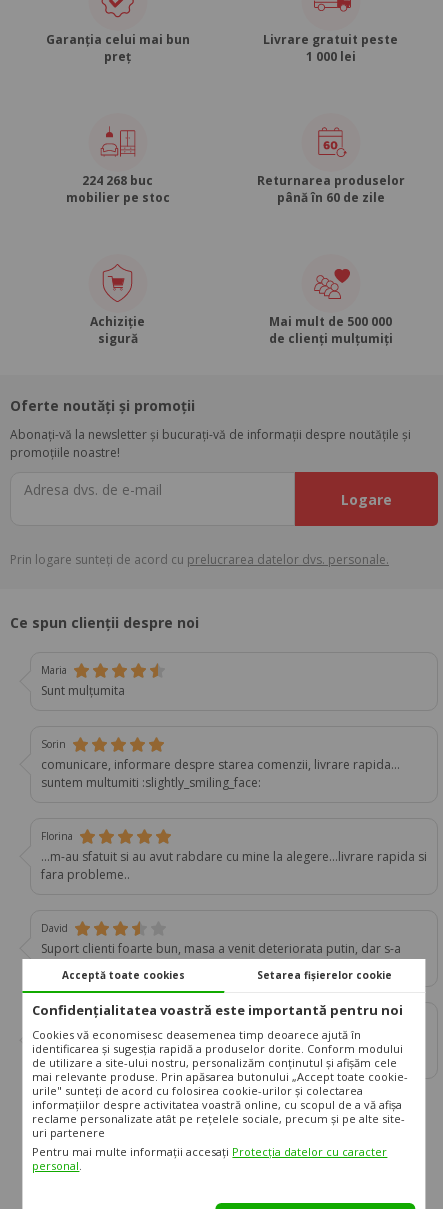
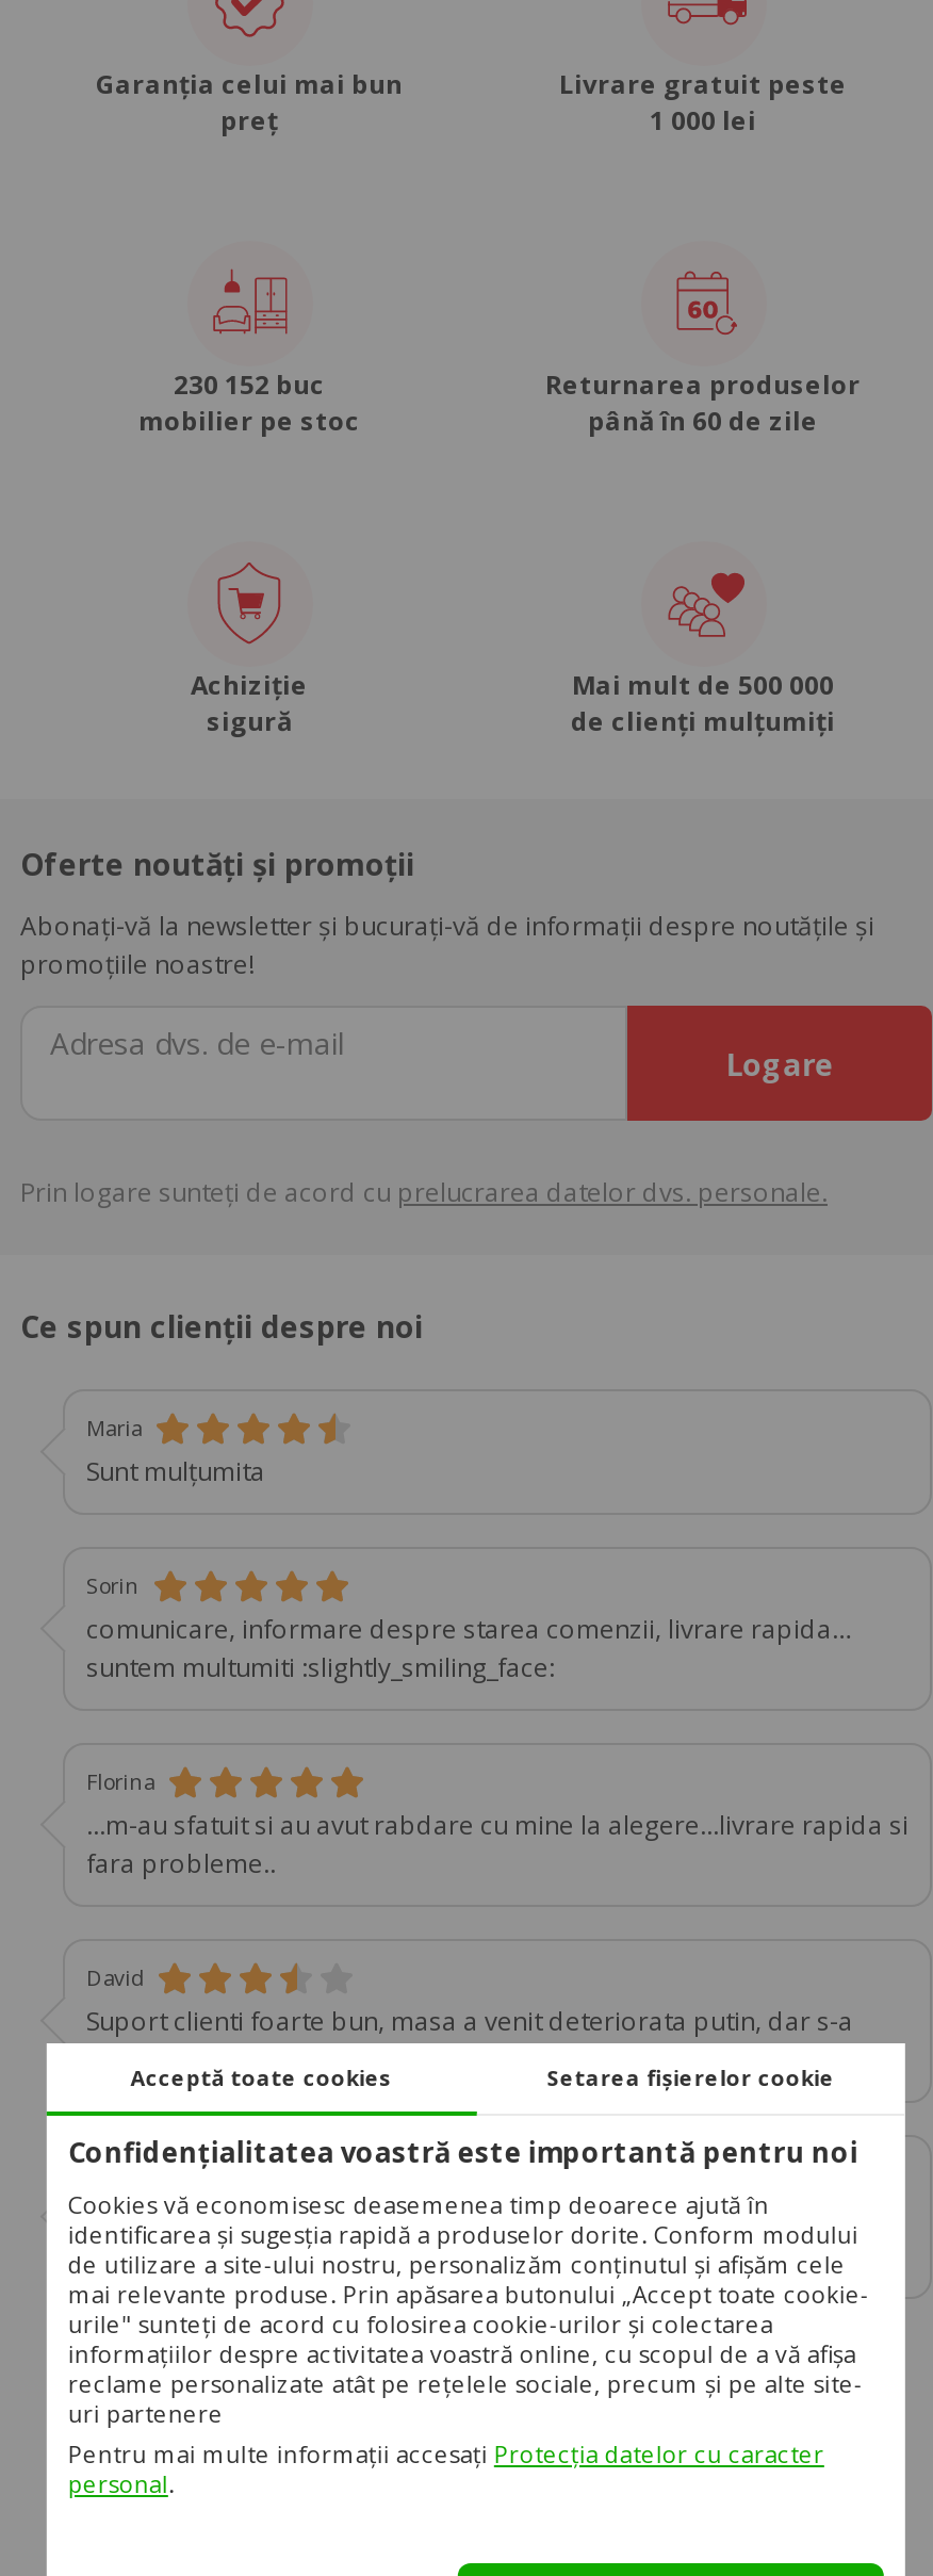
[82,172,153,189] 224 268 buc -> [174,367,325,403] 230 152 buc

